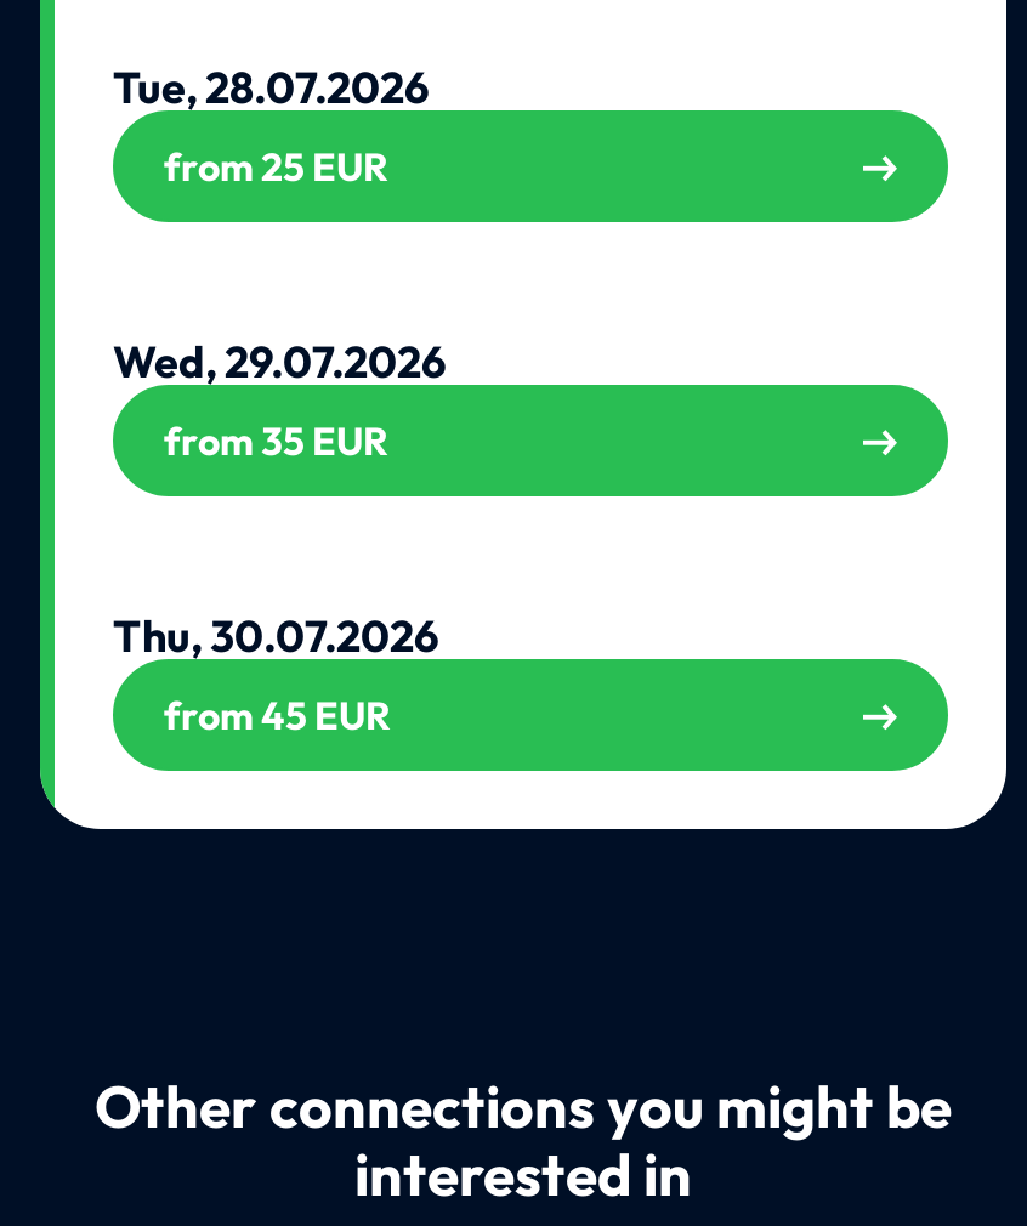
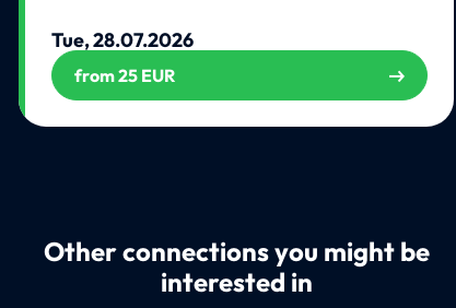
[113,333,446,464] Wed, 29.07.2026 | from 35 EUR -> none
[113,607,438,739] Thu, 30.07.2026 | from 45 EUR -> none

